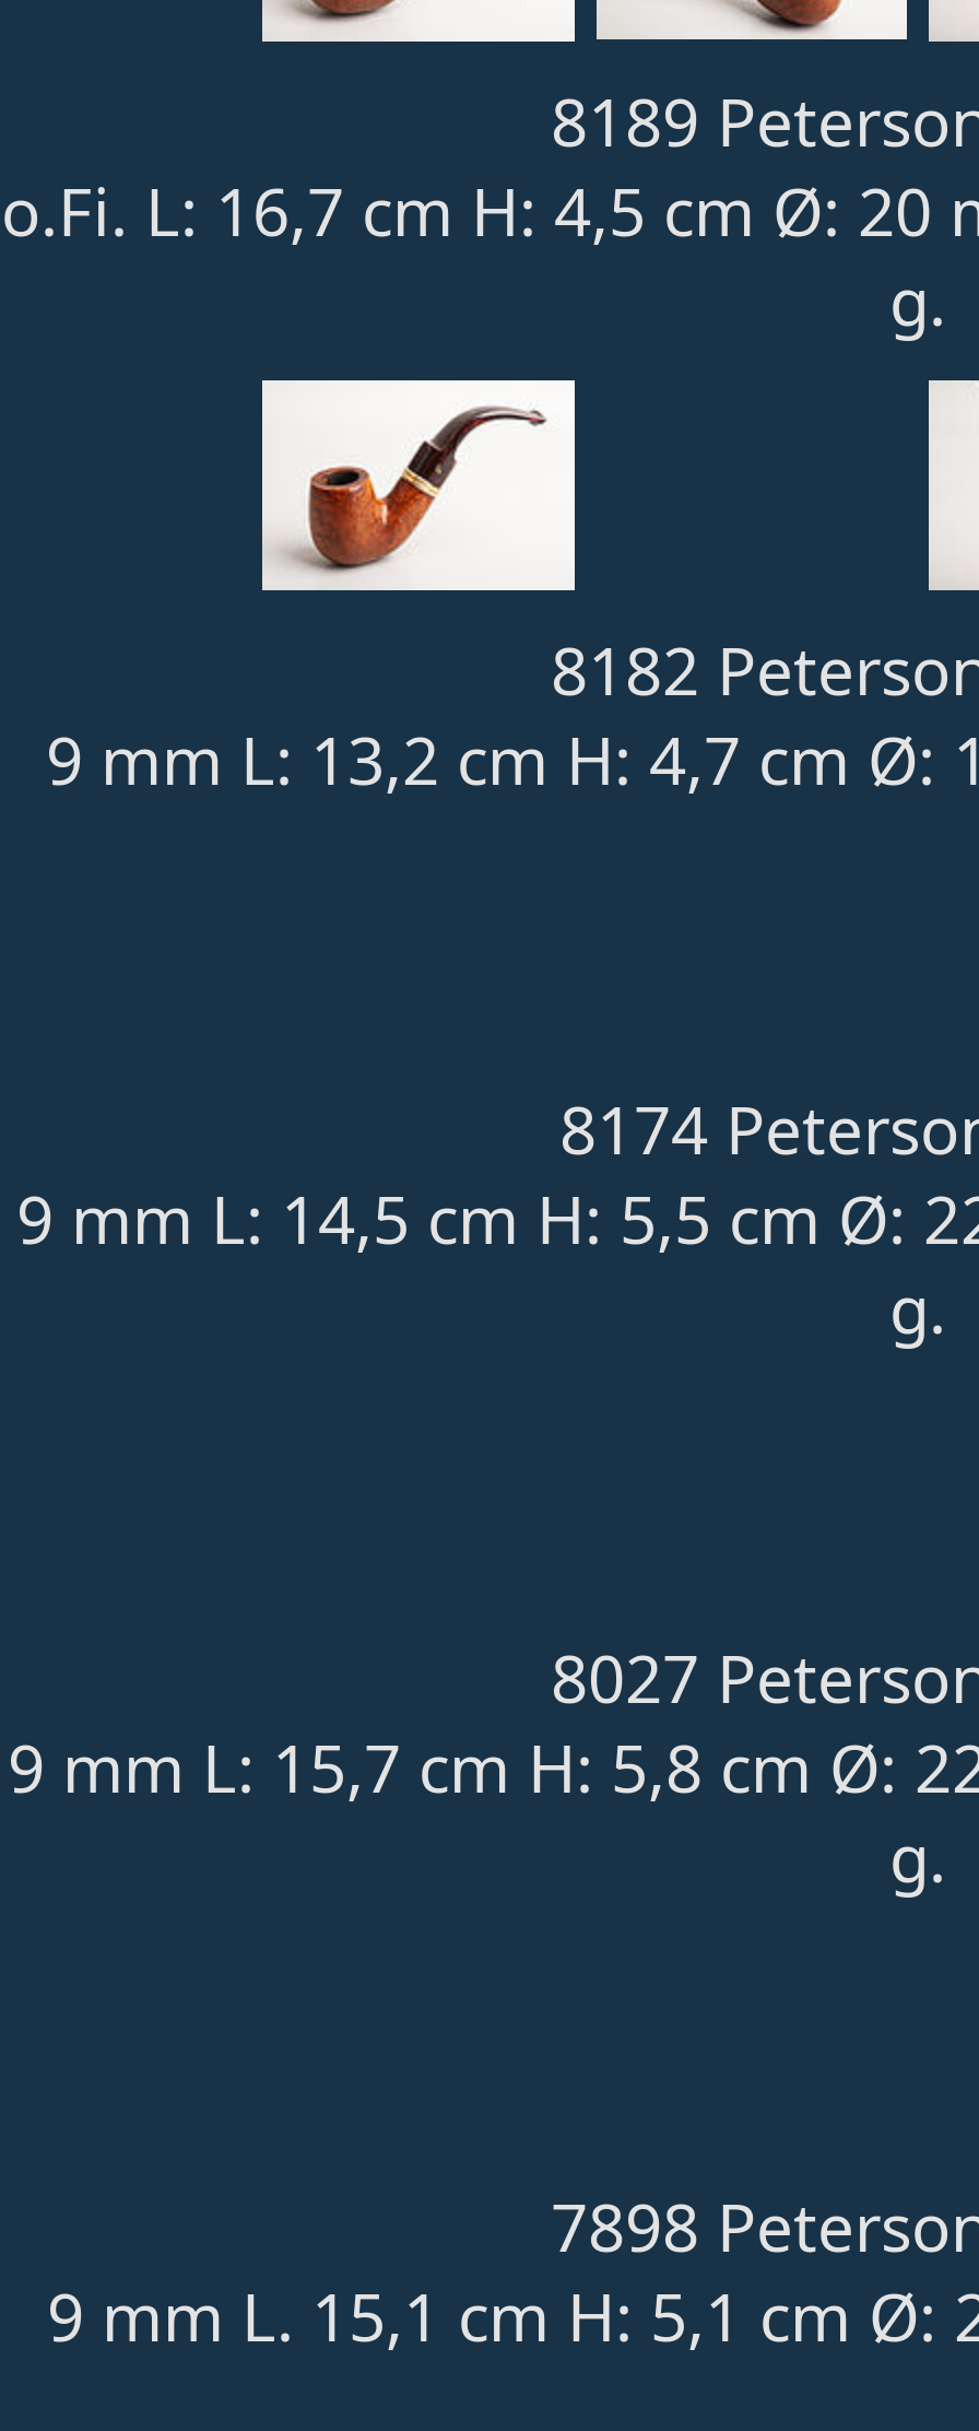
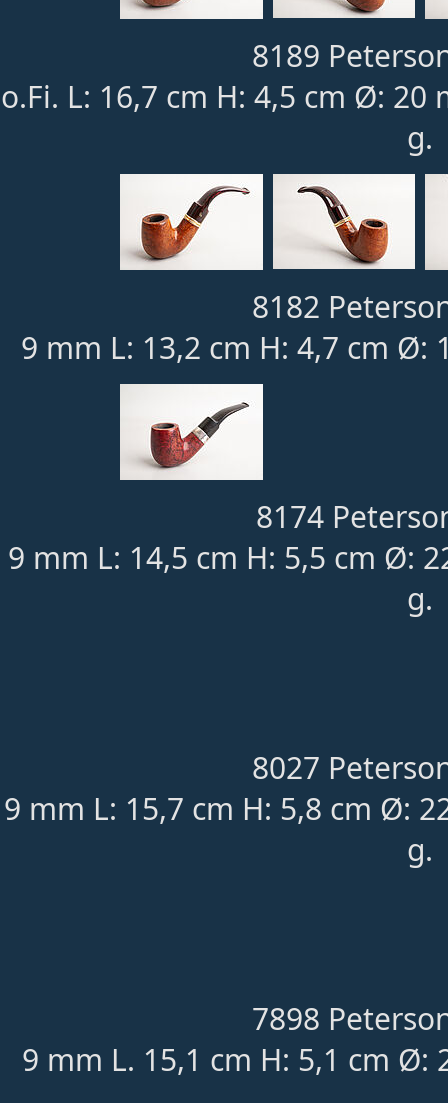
none -> [272,173,416,270] [image]
none -> [119,383,264,481] [image]

